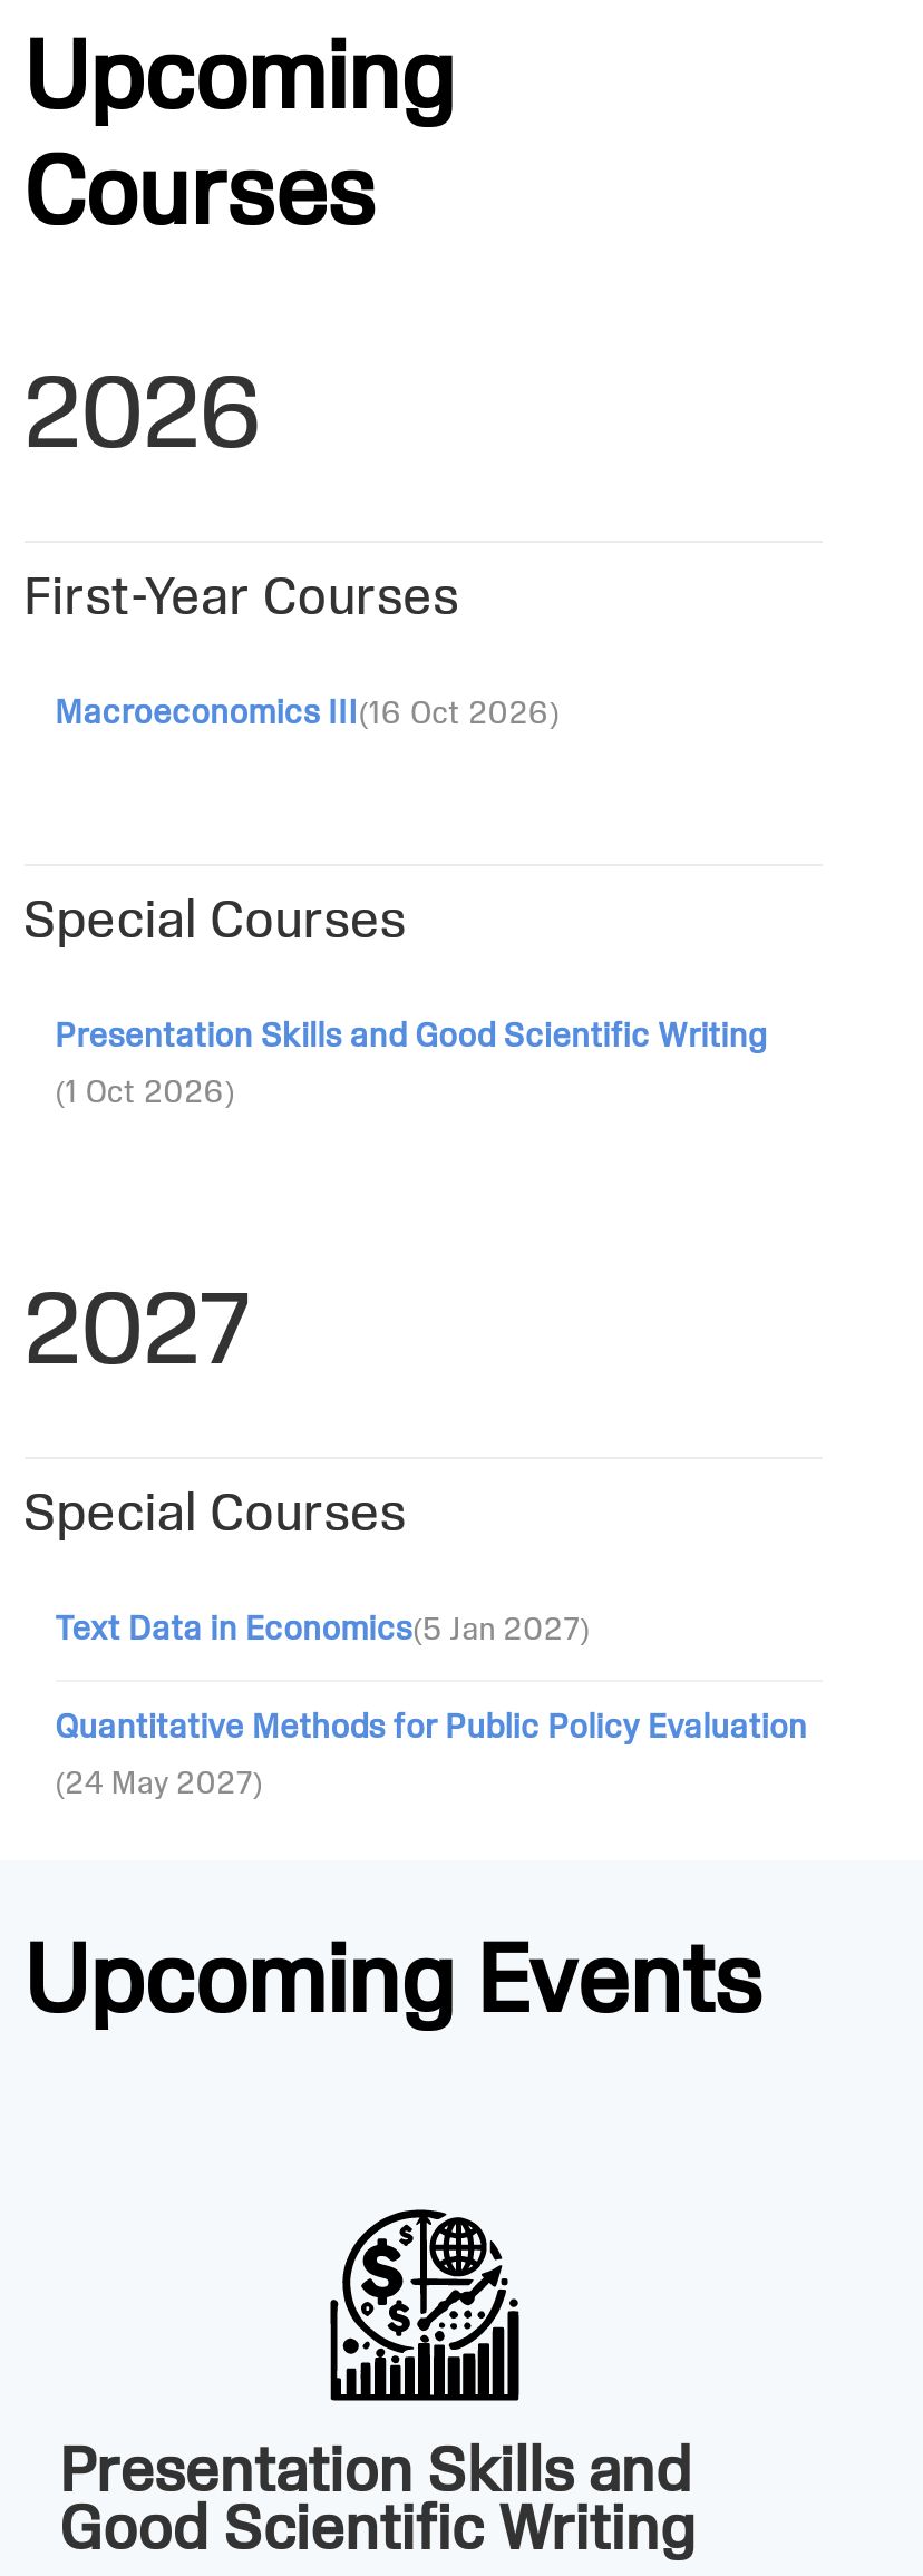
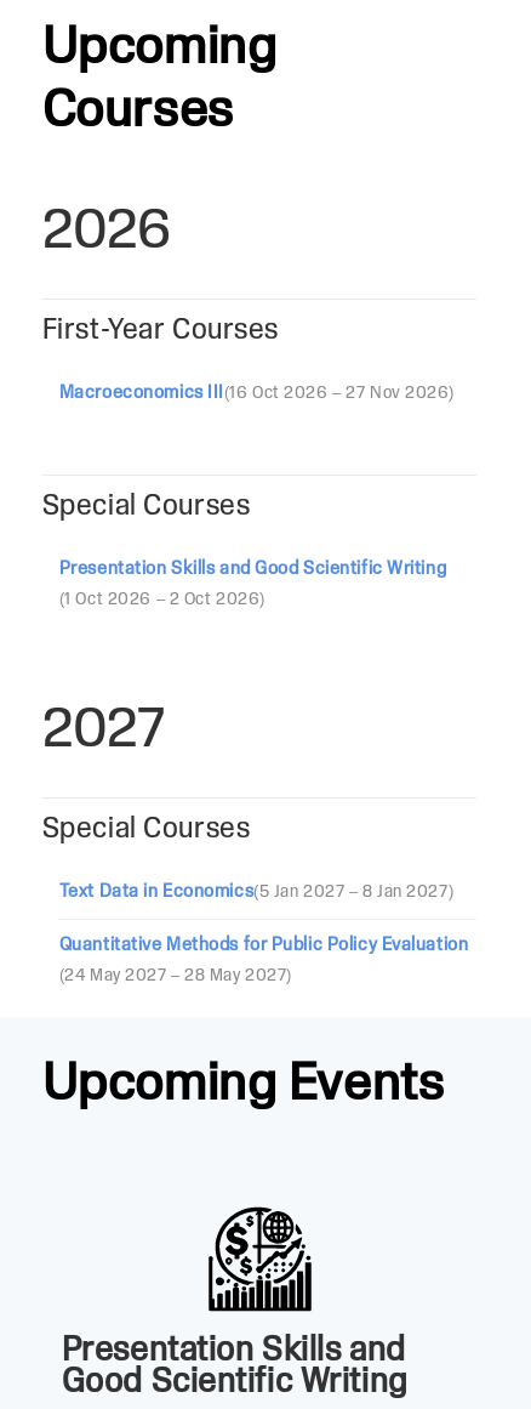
[55,699,560,730] Macroeconomics III (16 Oct 2026) -> [59,385,455,402] Macroeconomics III (16 Oct 2026 – 27 Nov 2026)
[55,1080,235,1109] (1 Oct 2026) -> [59,592,265,608] (1 Oct 2026 – 2 Oct 2026)
[55,1615,591,1647] Text Data in Economics(5 Jan 2027) -> [59,884,454,901] Text Data in Economics(5 Jan 2027 – 8 Jan 2027)
[55,1771,263,1800] (24 May 2027) -> [59,969,292,984] (24 May 2027 – 28 May 2027)

